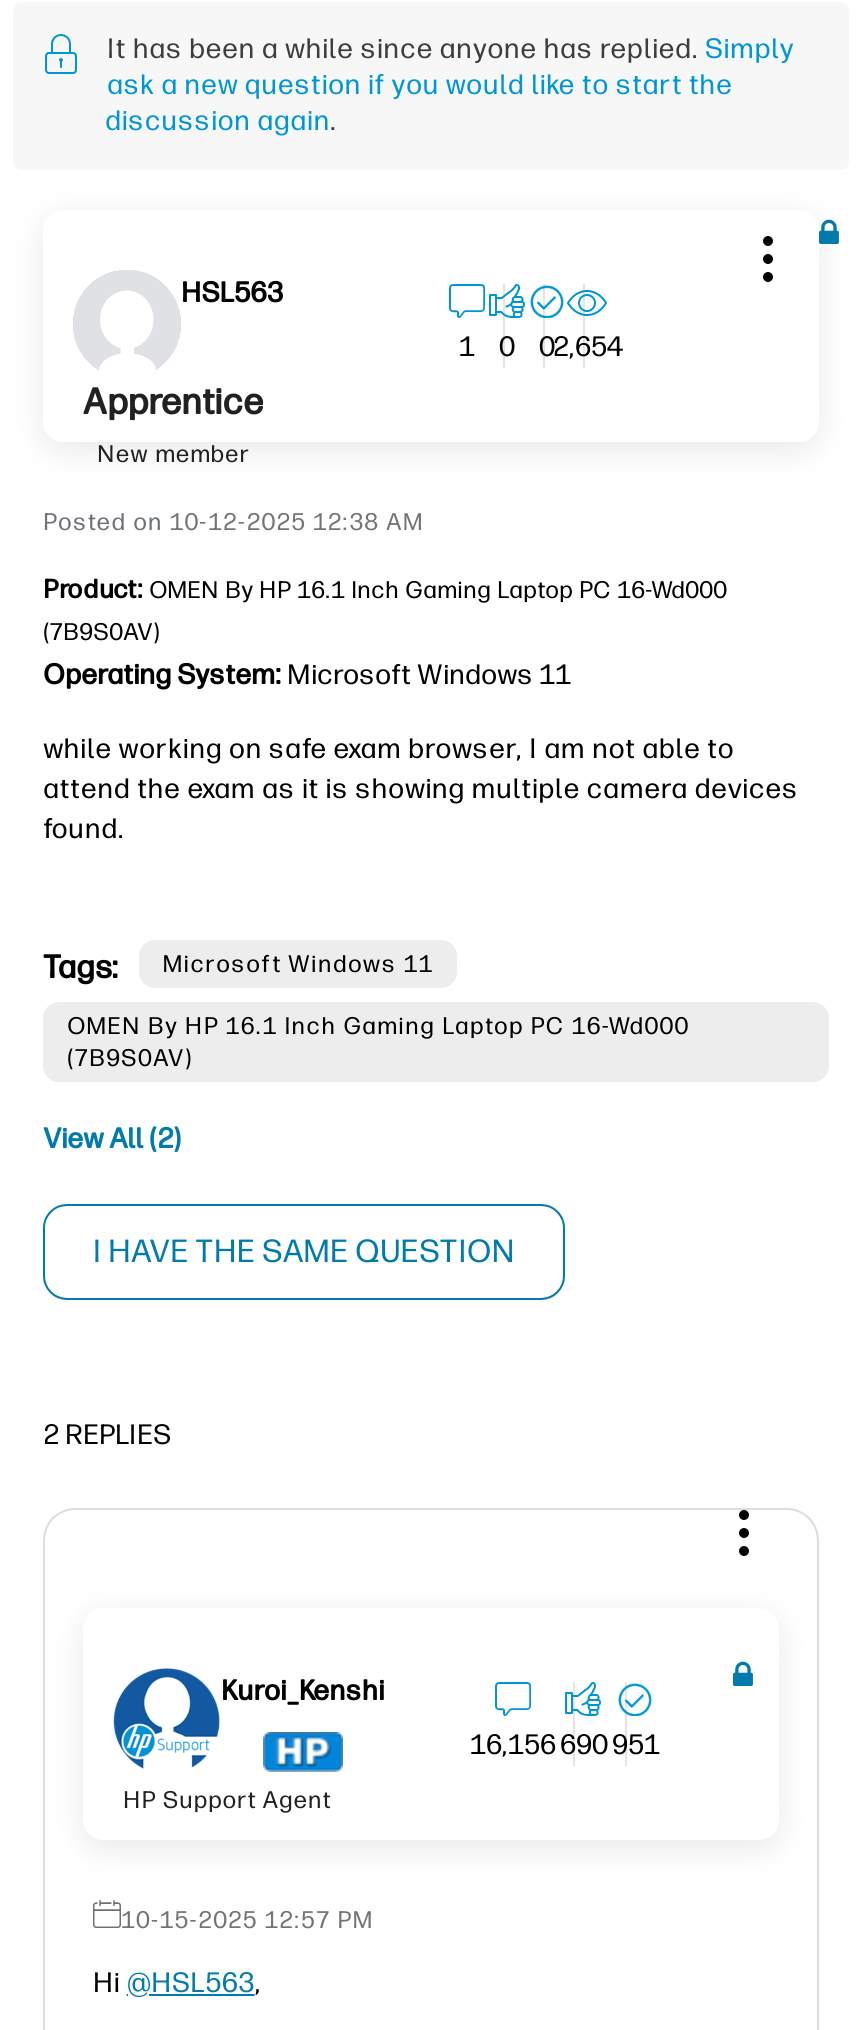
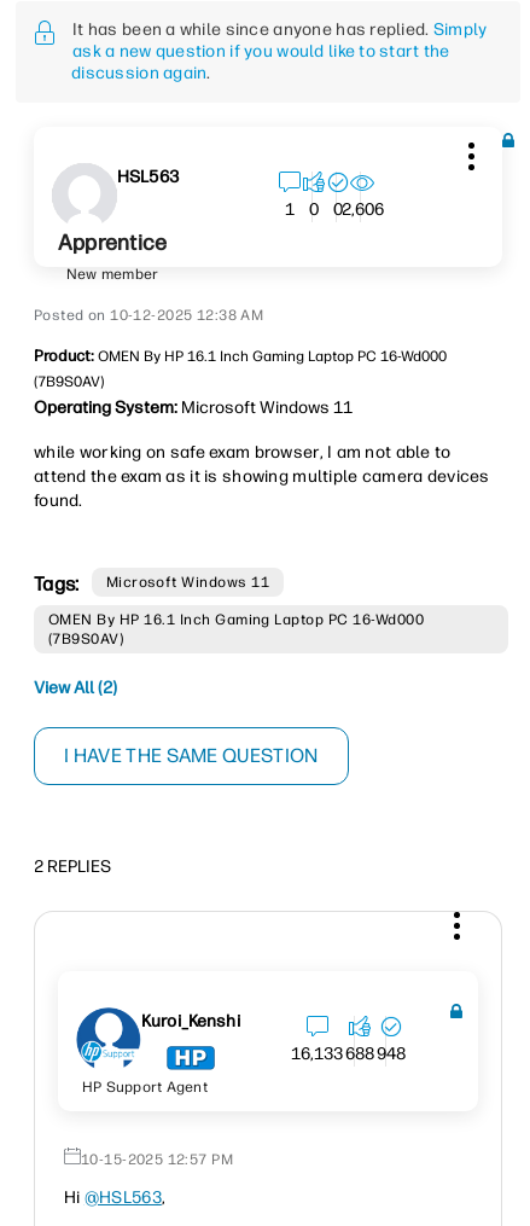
[459,329,623,364] 1 0 02,654 -> [285,199,384,220] 1 0 02,606
[470,1728,660,1762] 16,156 690 951 -> [291,1044,406,1064] 16,133 688 948

